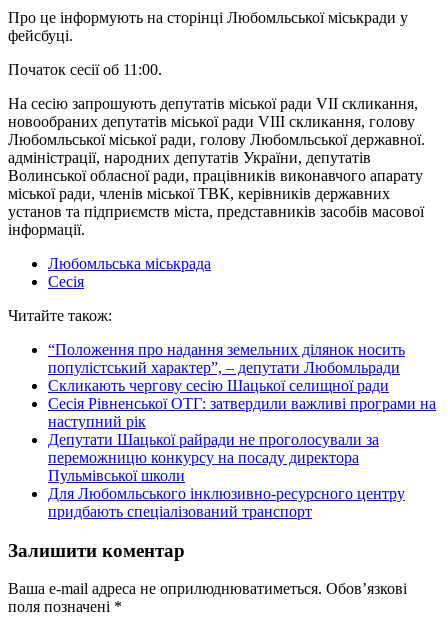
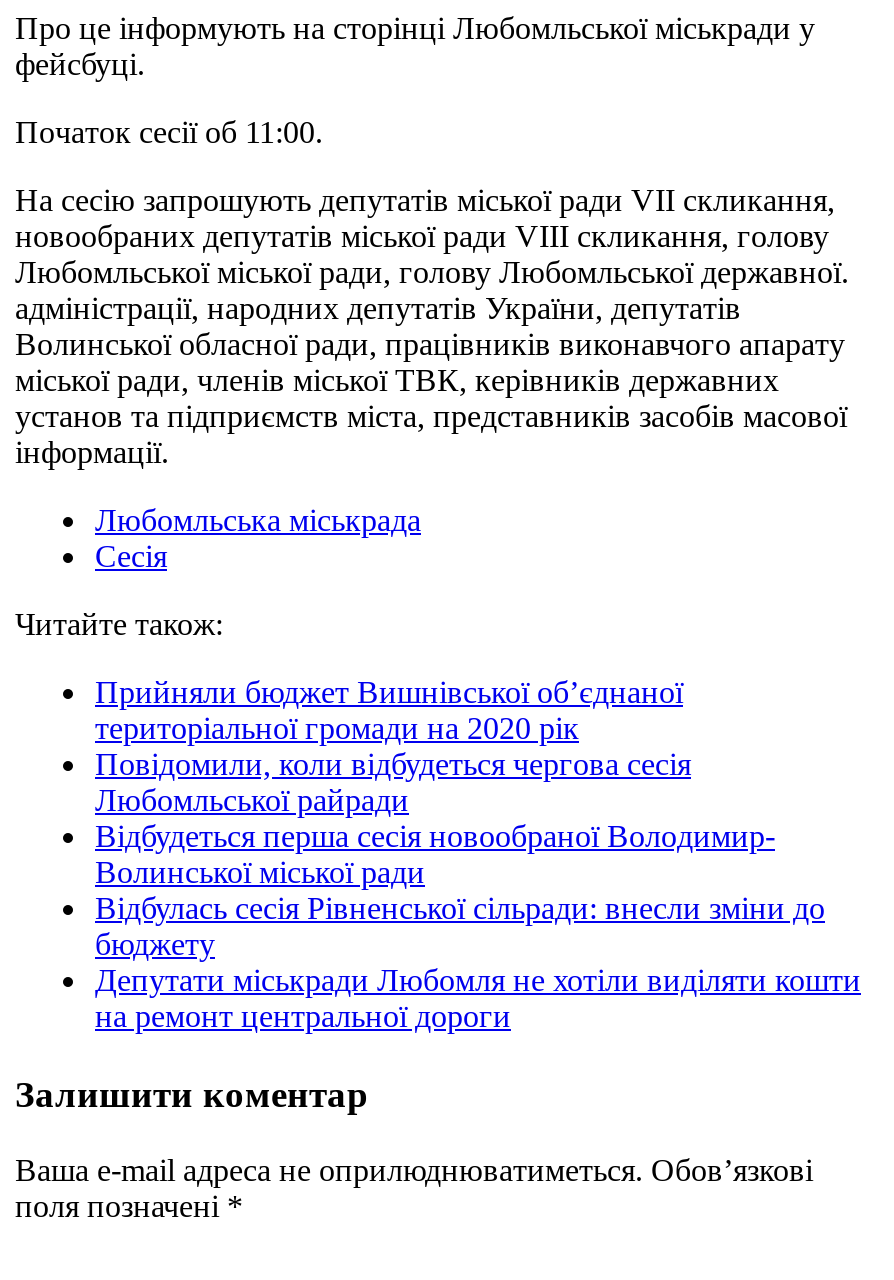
[48,341,436,520] “Положення про надання земельних ділянок носить | популістський характер”, – депутати Любомльради | Скликають чергову сесію Шацької селищної ради | Сесія Рівненської ОТГ: затвердили важливі програми на | наступний рік | Депутати Шацької райради не проголосували за | переможницю конкурсу на посаду директора | Пульмівської школи | Для Любомльського інклюзивно-ресурсного центру | придбають спеціалізований транспорт -> [95,675,861,1033] Прийняли бюджет Вишнівської об’єднаної | територіальної громади на 2020 рік | Повідомили, коли відбудеться чергова сесія | Любомльської райради | Відбудеться перша сесія новообраної Володимир- | Волинської міської ради | Відбулась сесія Рівненської сільради: внесли зміни до | бюджету | Депутати міськради Любомля не хотіли виділяти кошти | на ремонт центральної дороги

